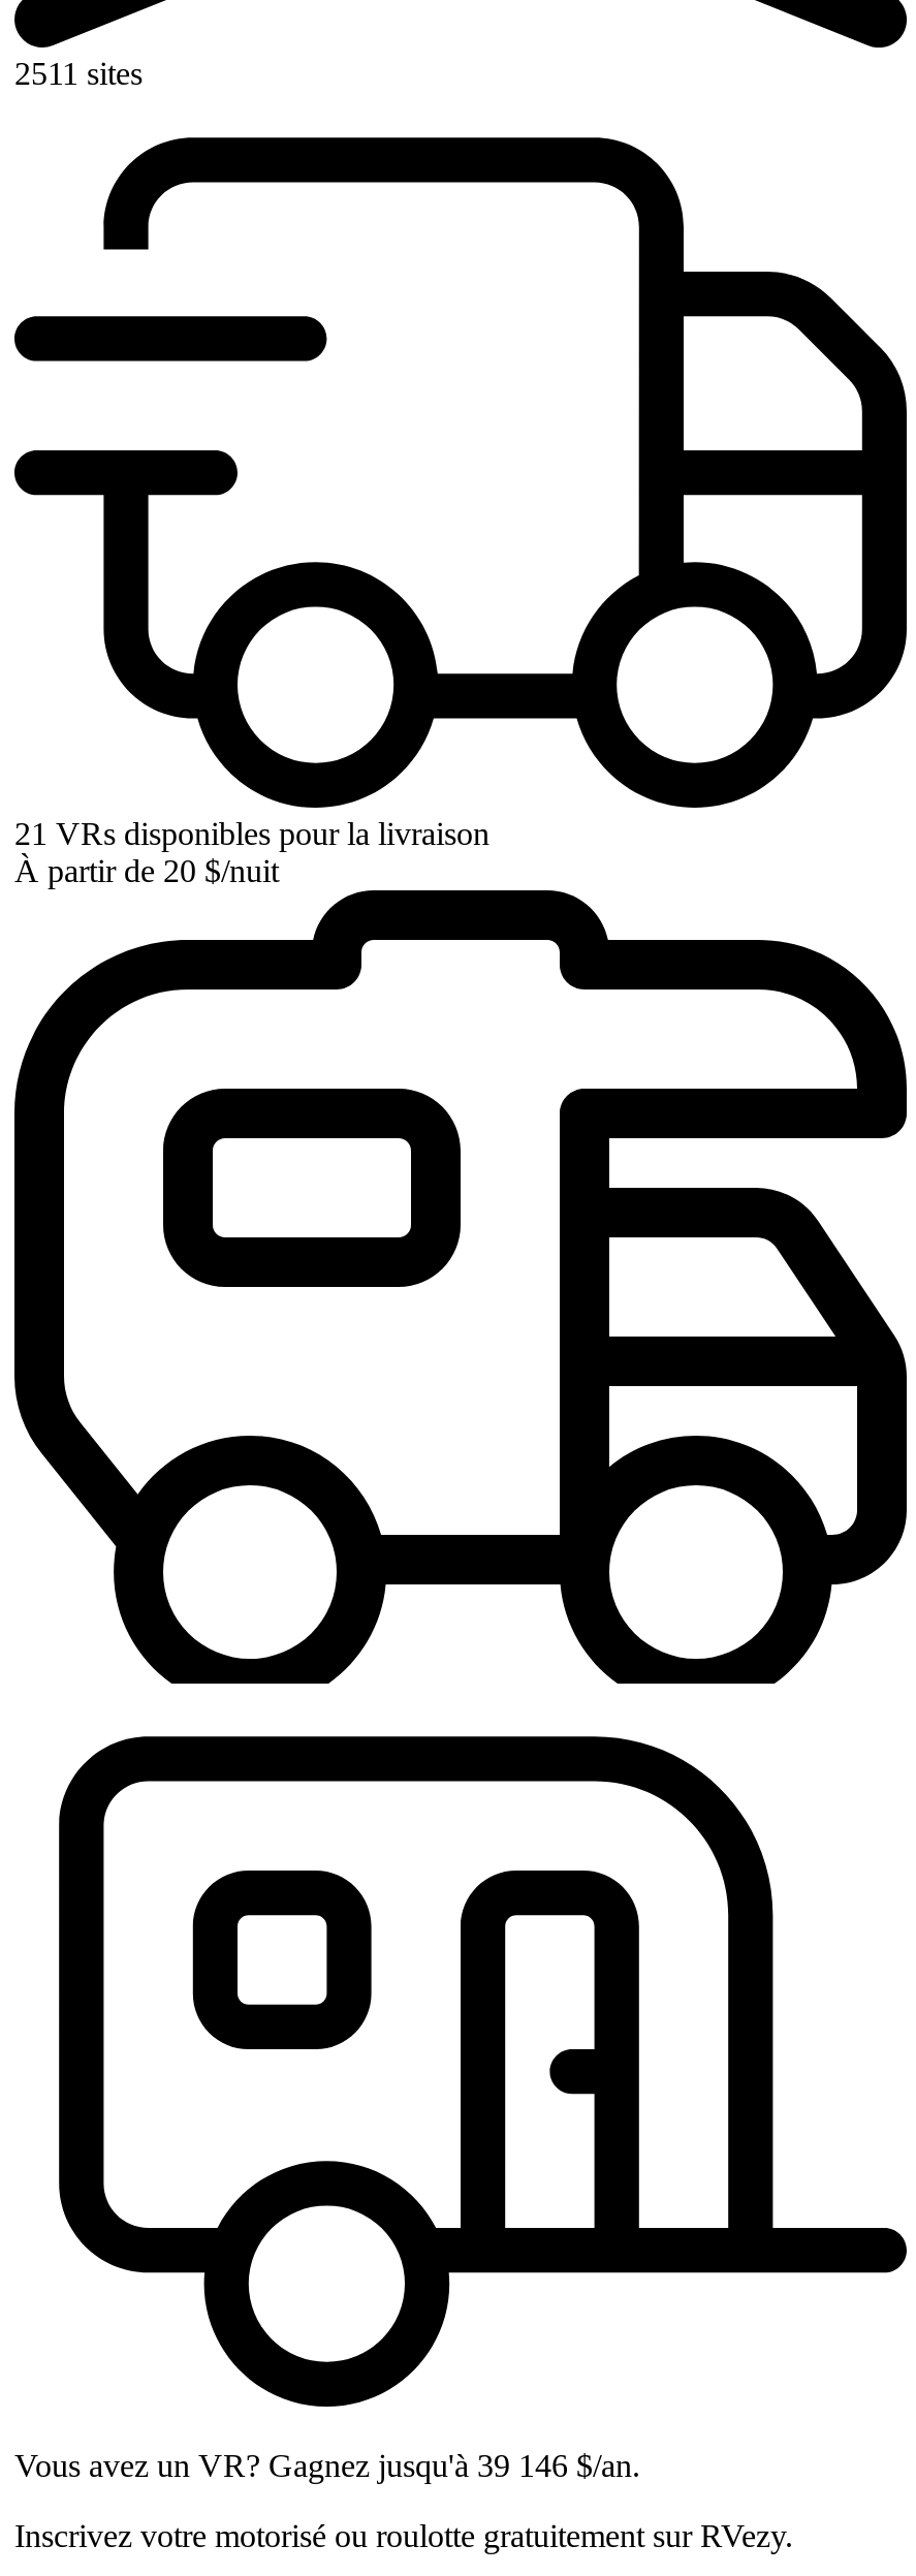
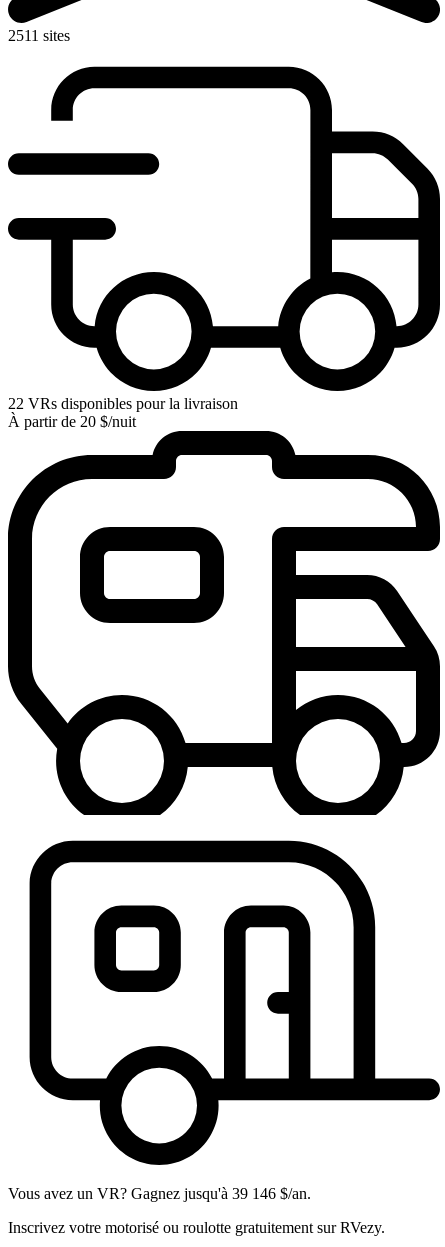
[14,816,489,851] 21 VRs disponibles pour la livraison -> [8,395,238,412] 22 VRs disponibles pour la livraison

